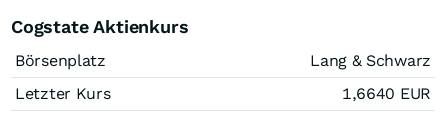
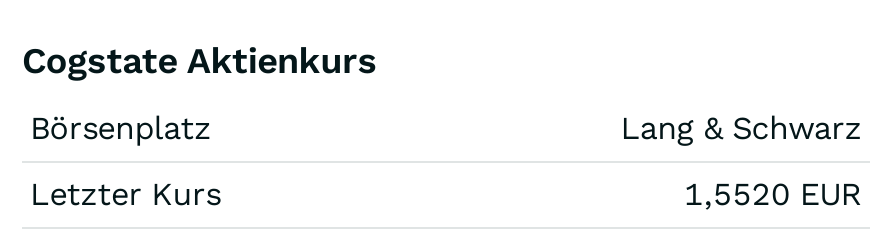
[342,84,431,103] 1,6640 EUR -> [684,174,862,212] 1,5520 EUR

